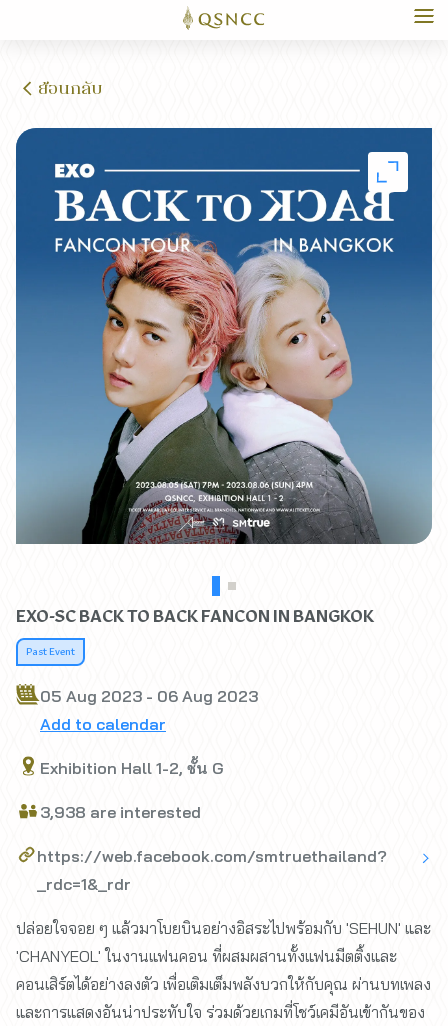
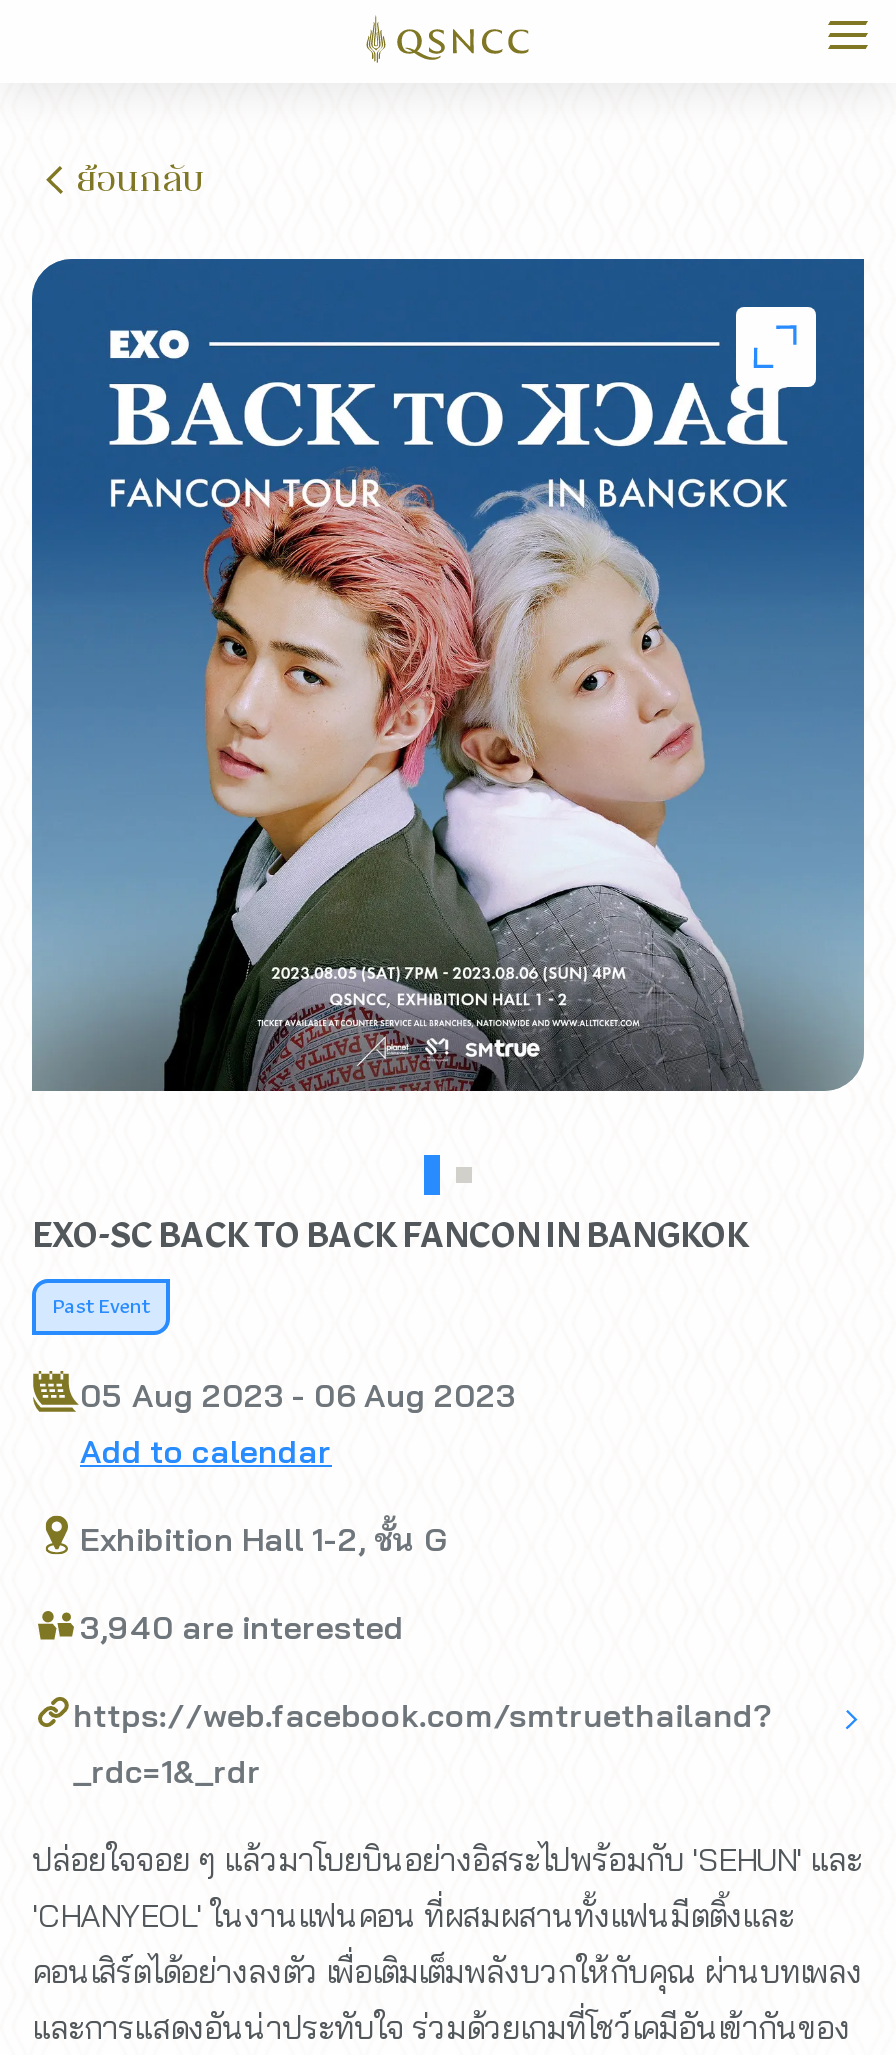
[40,802,201,822] 3,938 are interested -> [80,1607,404,1647] 3,940 are interested

